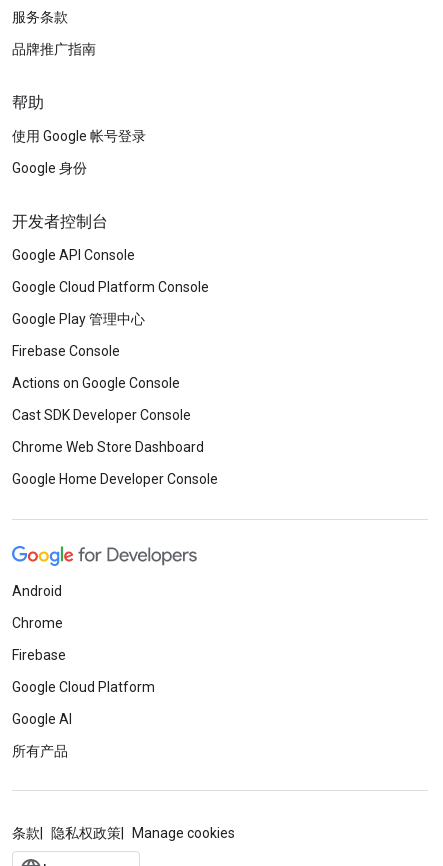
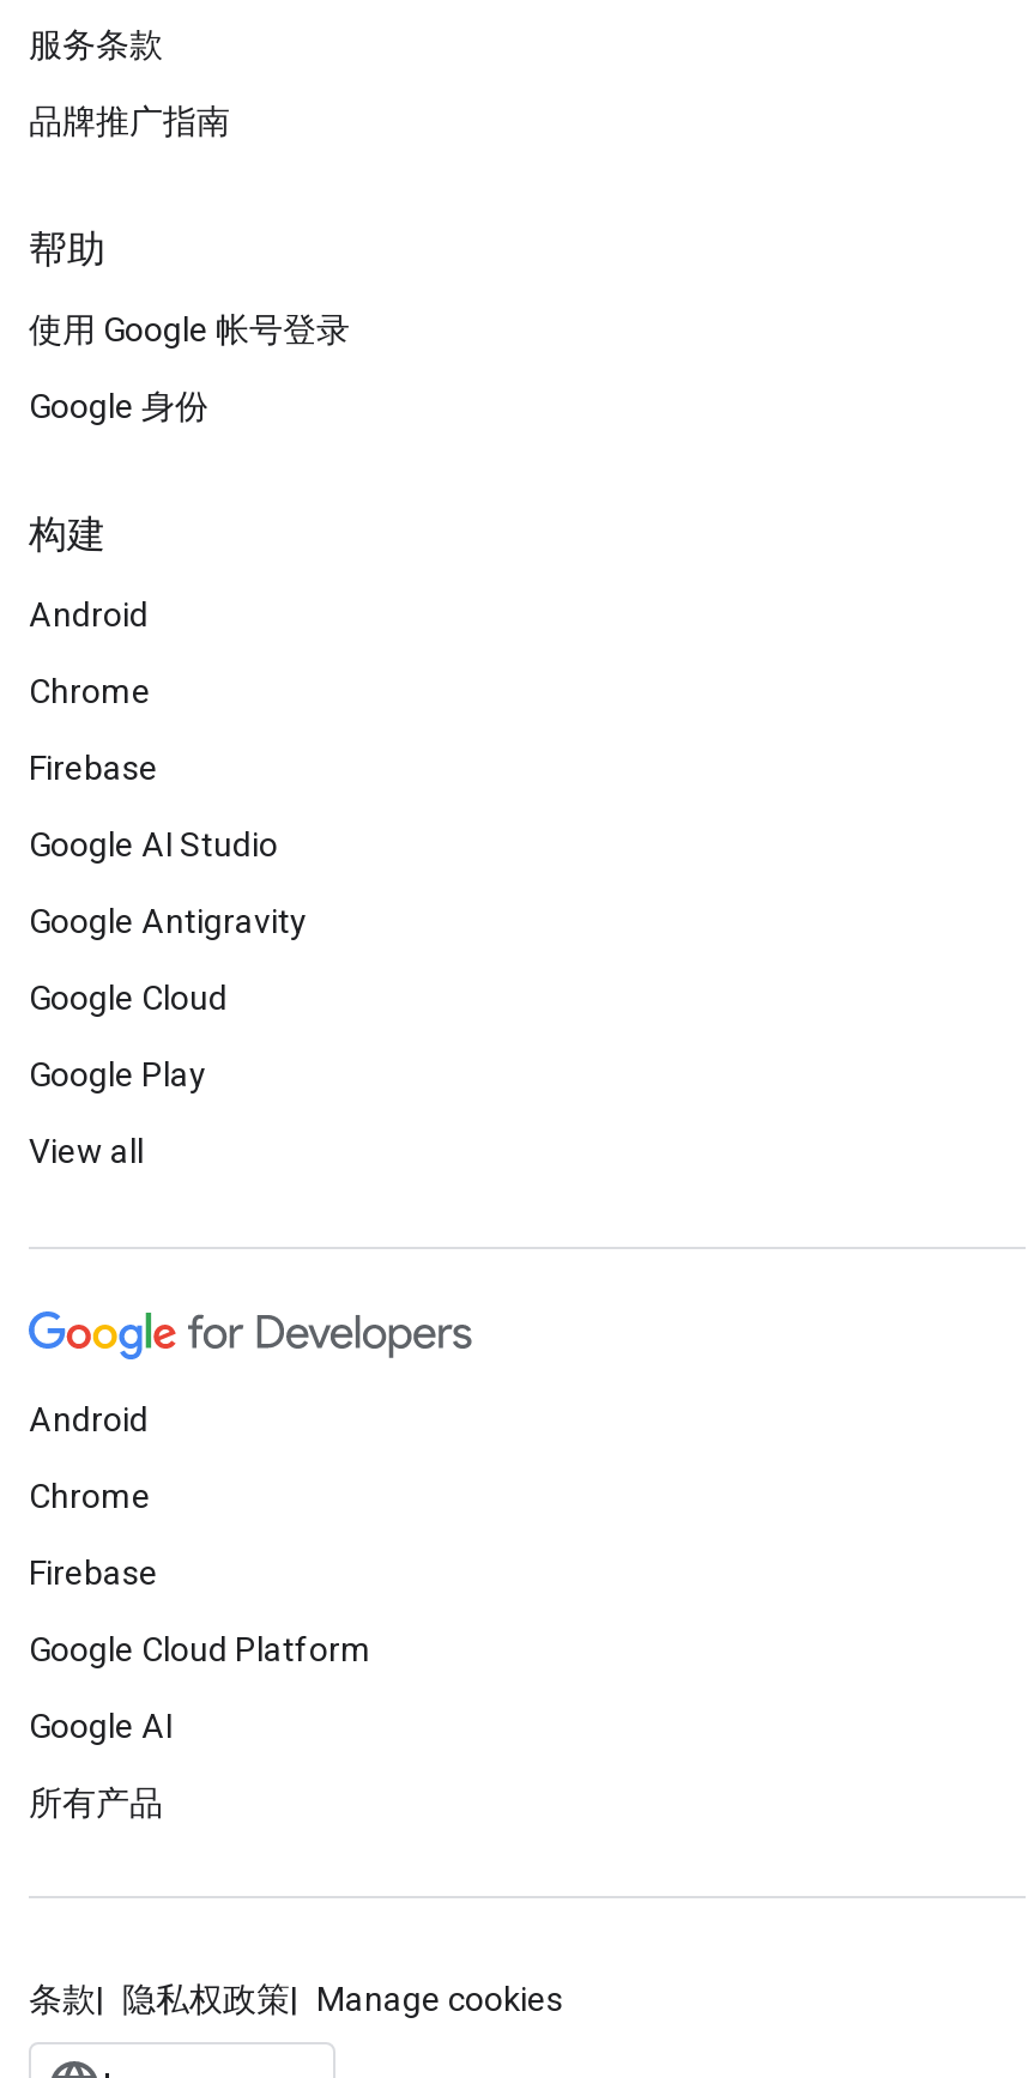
[12,212,108,232] 开发者控制台 -> [29,511,105,559] 构建
[12,247,135,263] Google API Console -> [29,595,149,634] Android
[12,279,209,295] Google Cloud Platform Console -> [29,672,151,710] Chrome
[12,311,145,327] Google Play 管理中心 -> [29,749,158,787] Firebase
[12,343,120,359] Firebase Console -> [29,825,278,864] Google AI Studio
[12,375,180,391] Actions on Google Console -> [29,902,307,940] Google Antigravity
[12,407,191,423] Cast SDK Developer Console -> [29,979,228,1017] Google Cloud
[12,439,204,455] Chrome Web Store Dashboard -> [29,1055,206,1093] Google Play
[12,471,218,487] Google Home Developer Console -> [29,1132,144,1170] View all

